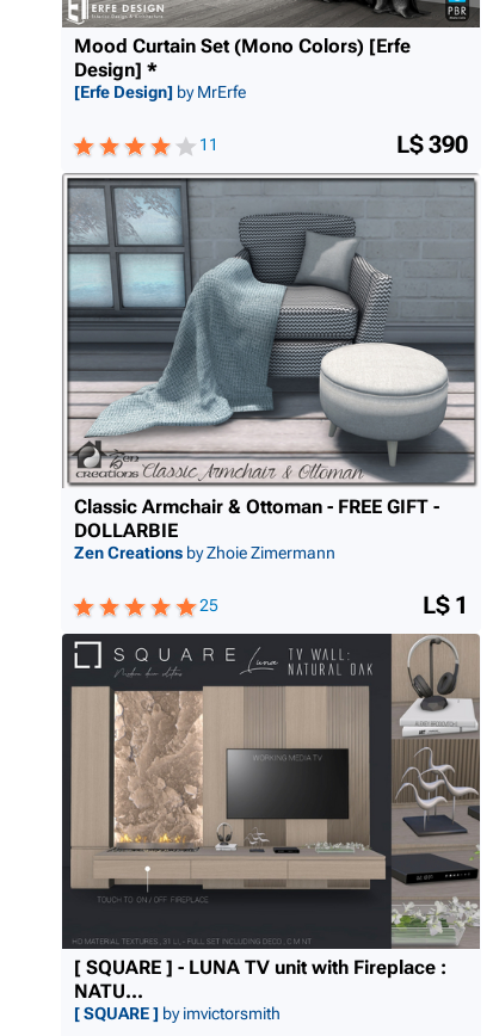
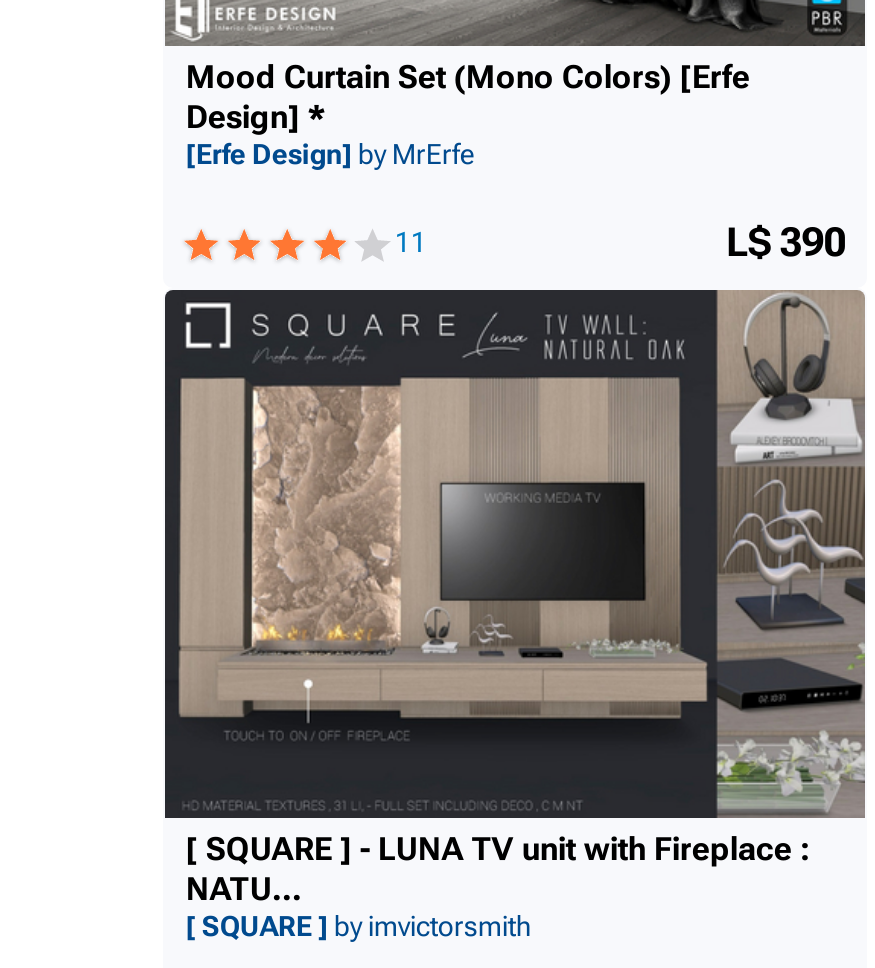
[63,174,480,619] [image] | Classic Armchair & Ottoman - FREE GIFT - | DOLLARBIE | Zen Creations by Zhoie Zimermann | 25 | L$ 1 -> none

